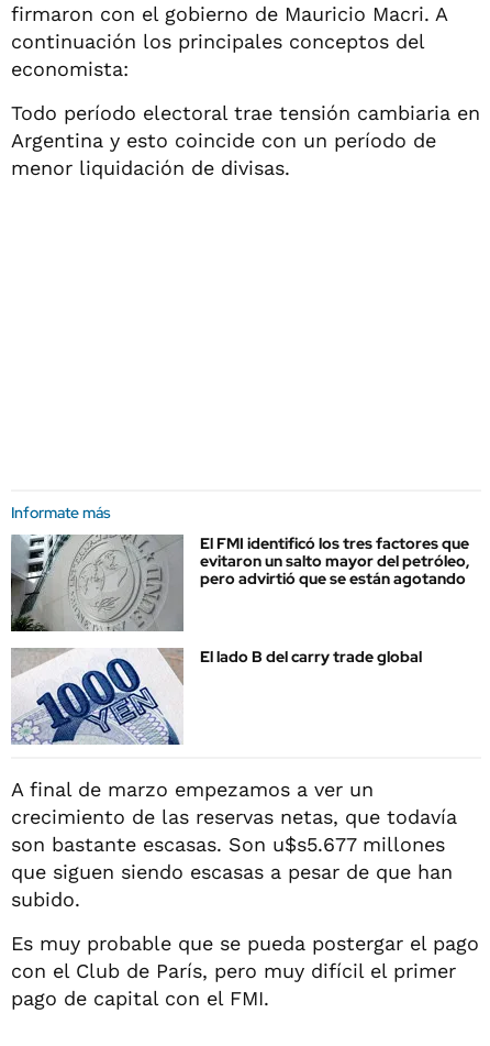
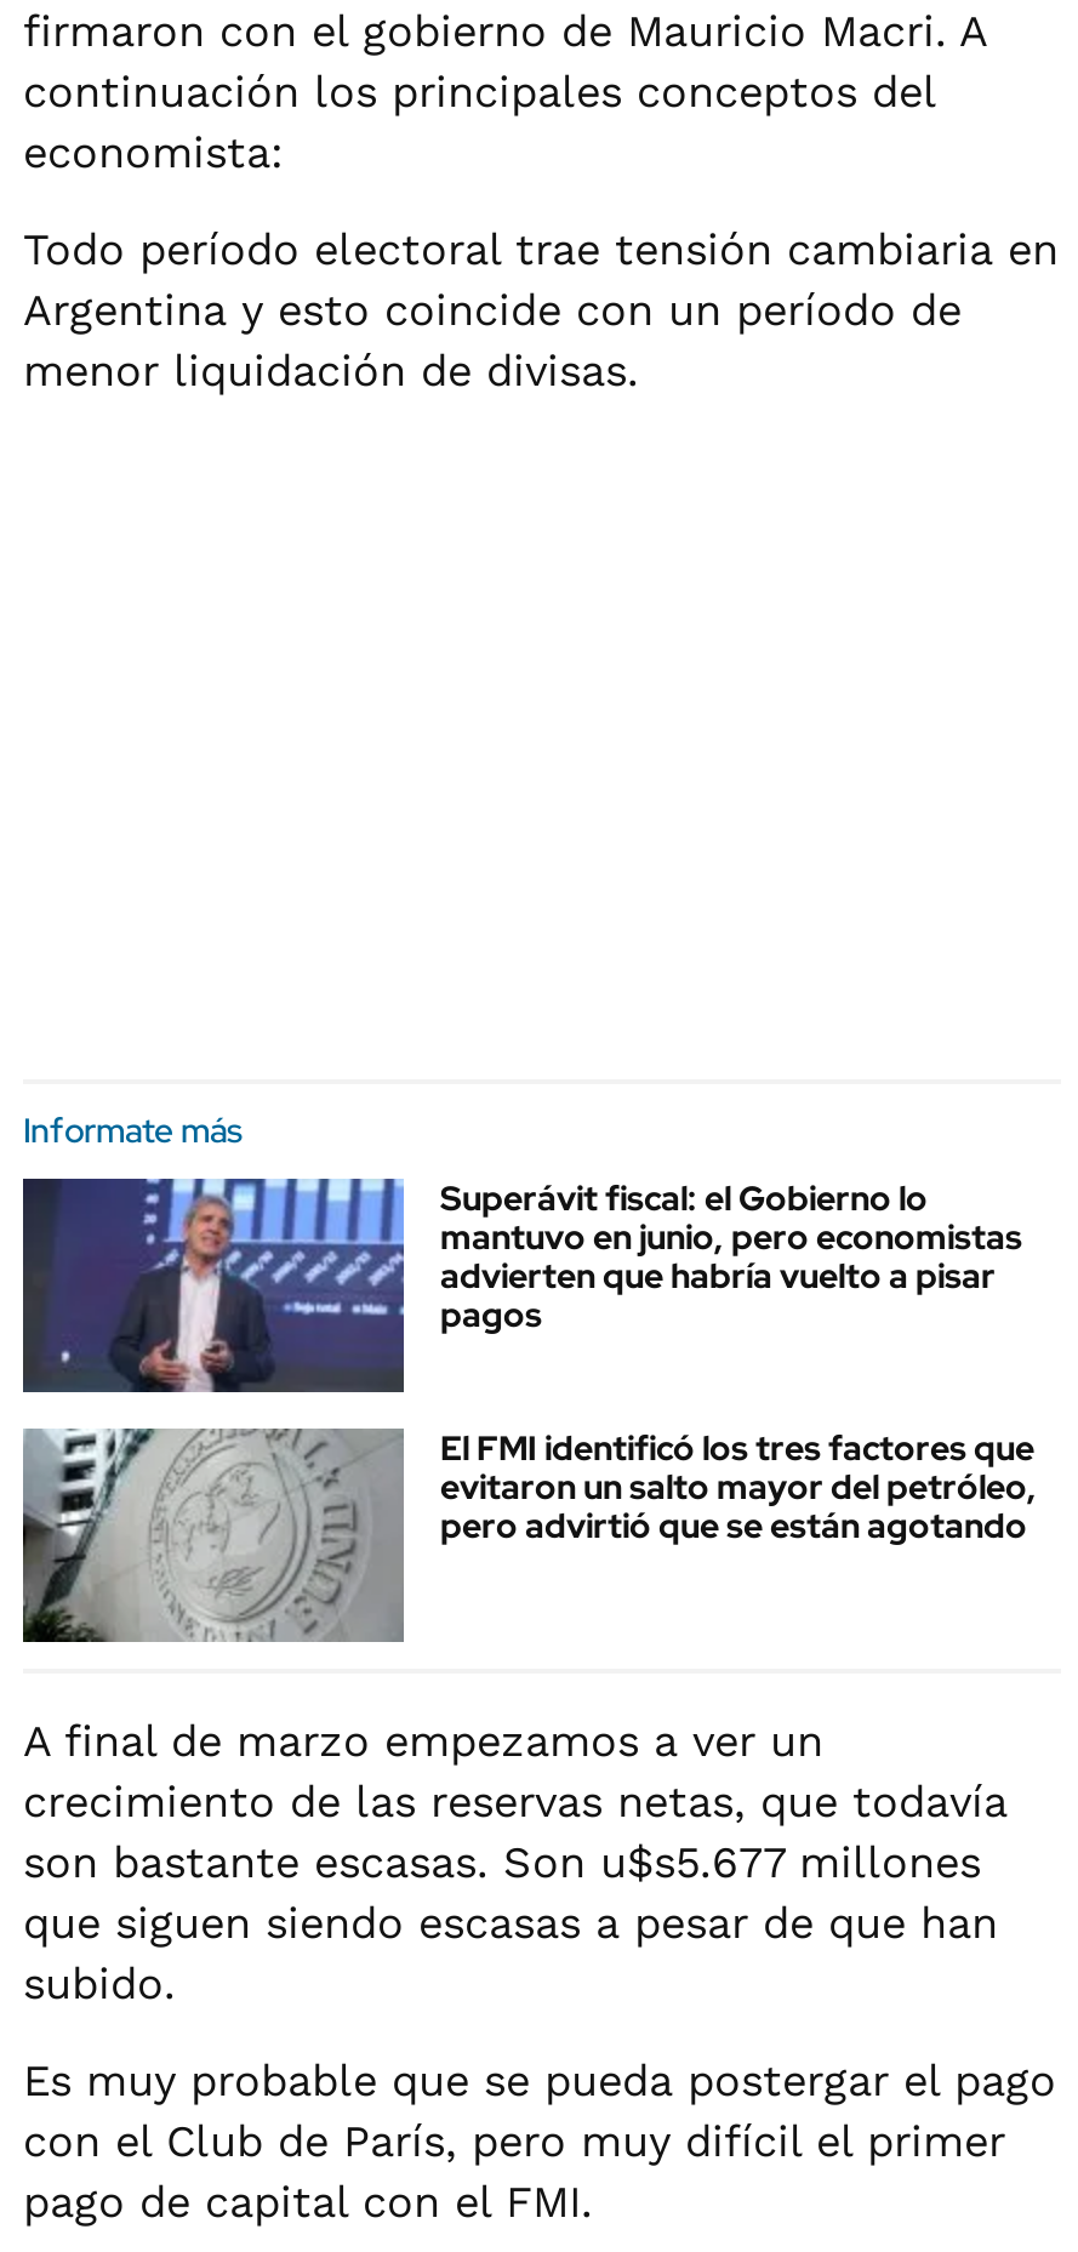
none -> [23,1176,1022,1395] [image] | Superávit fiscal: el Gobierno lo | mantuvo en junio, pero economistas | advierten que habría vuelto a pisar | pagos
moved [10,532,470,634] -> [21,1424,1037,1647]: [image] | El FMI identificó los tres factores que | evitaron un salto mayor del petróleo, | pero advirtió que se están agotando
[10,647,422,746] [image] | El lado B del carry trade global -> none

